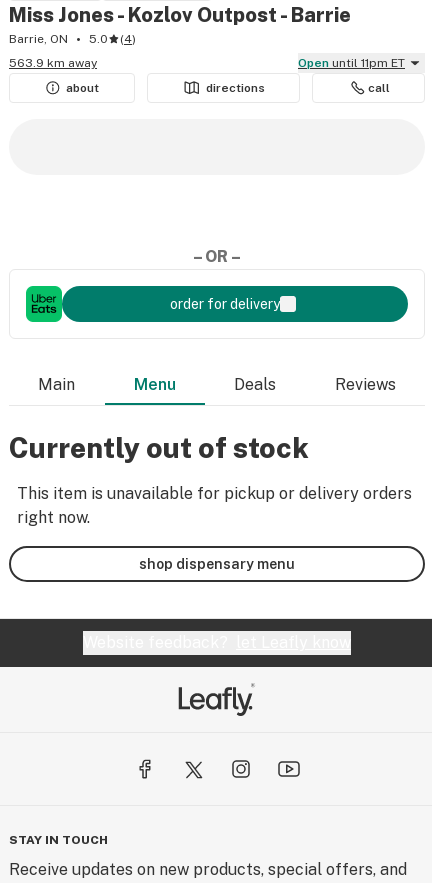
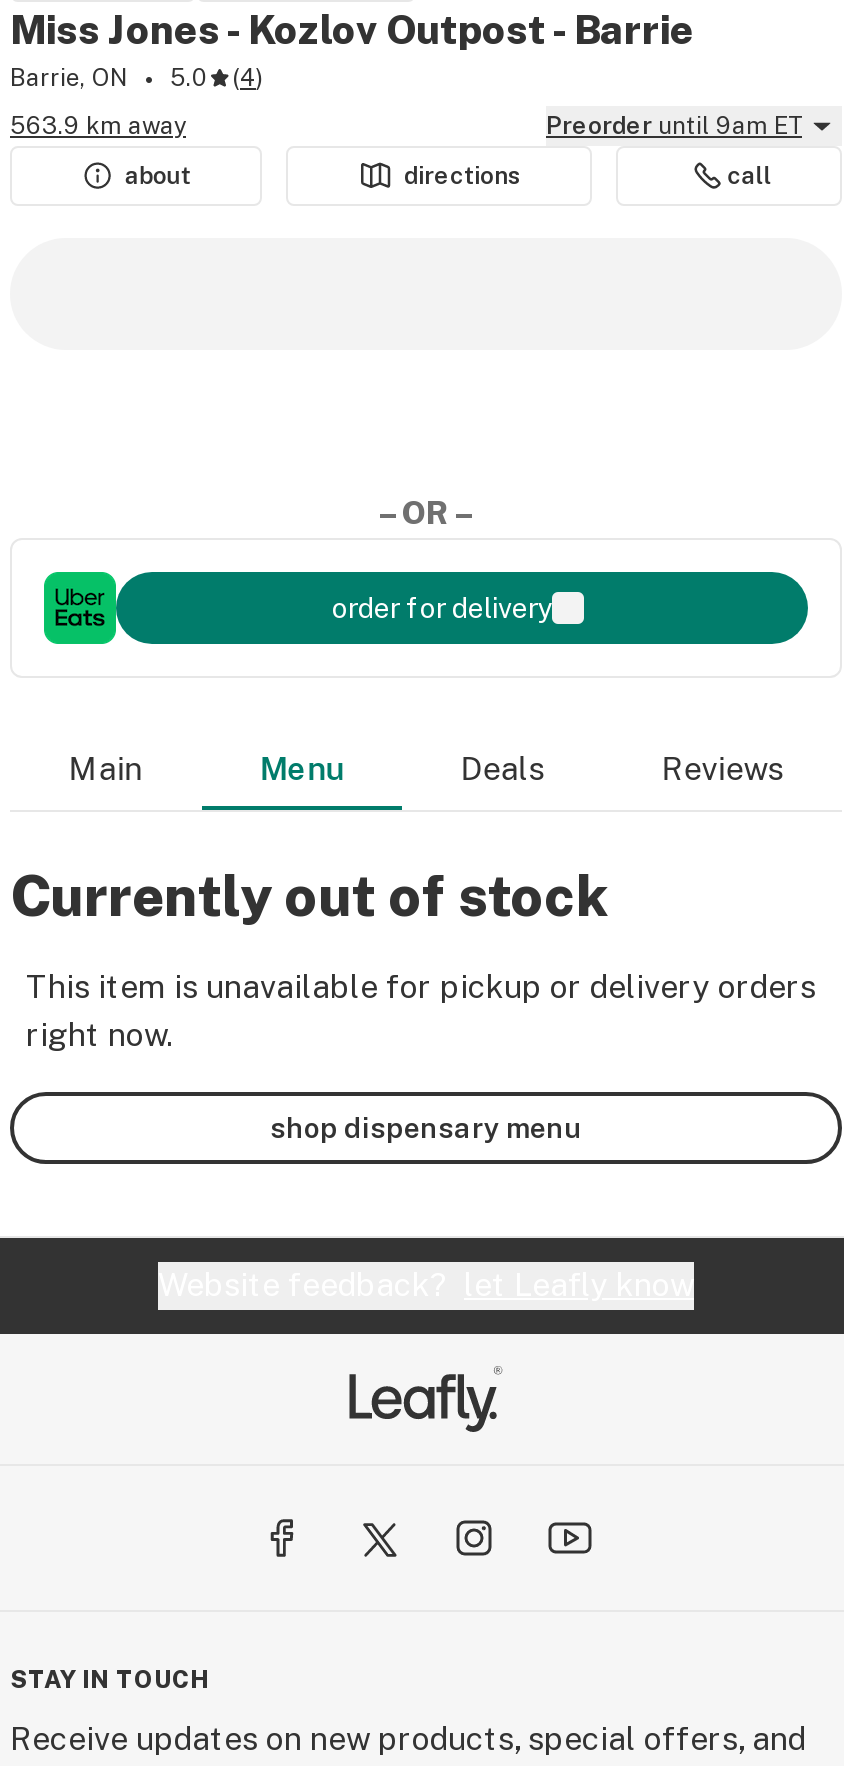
[307,56,405,70] Open until 11pm ET -> [562,112,802,140] Preorder until 9am ET

